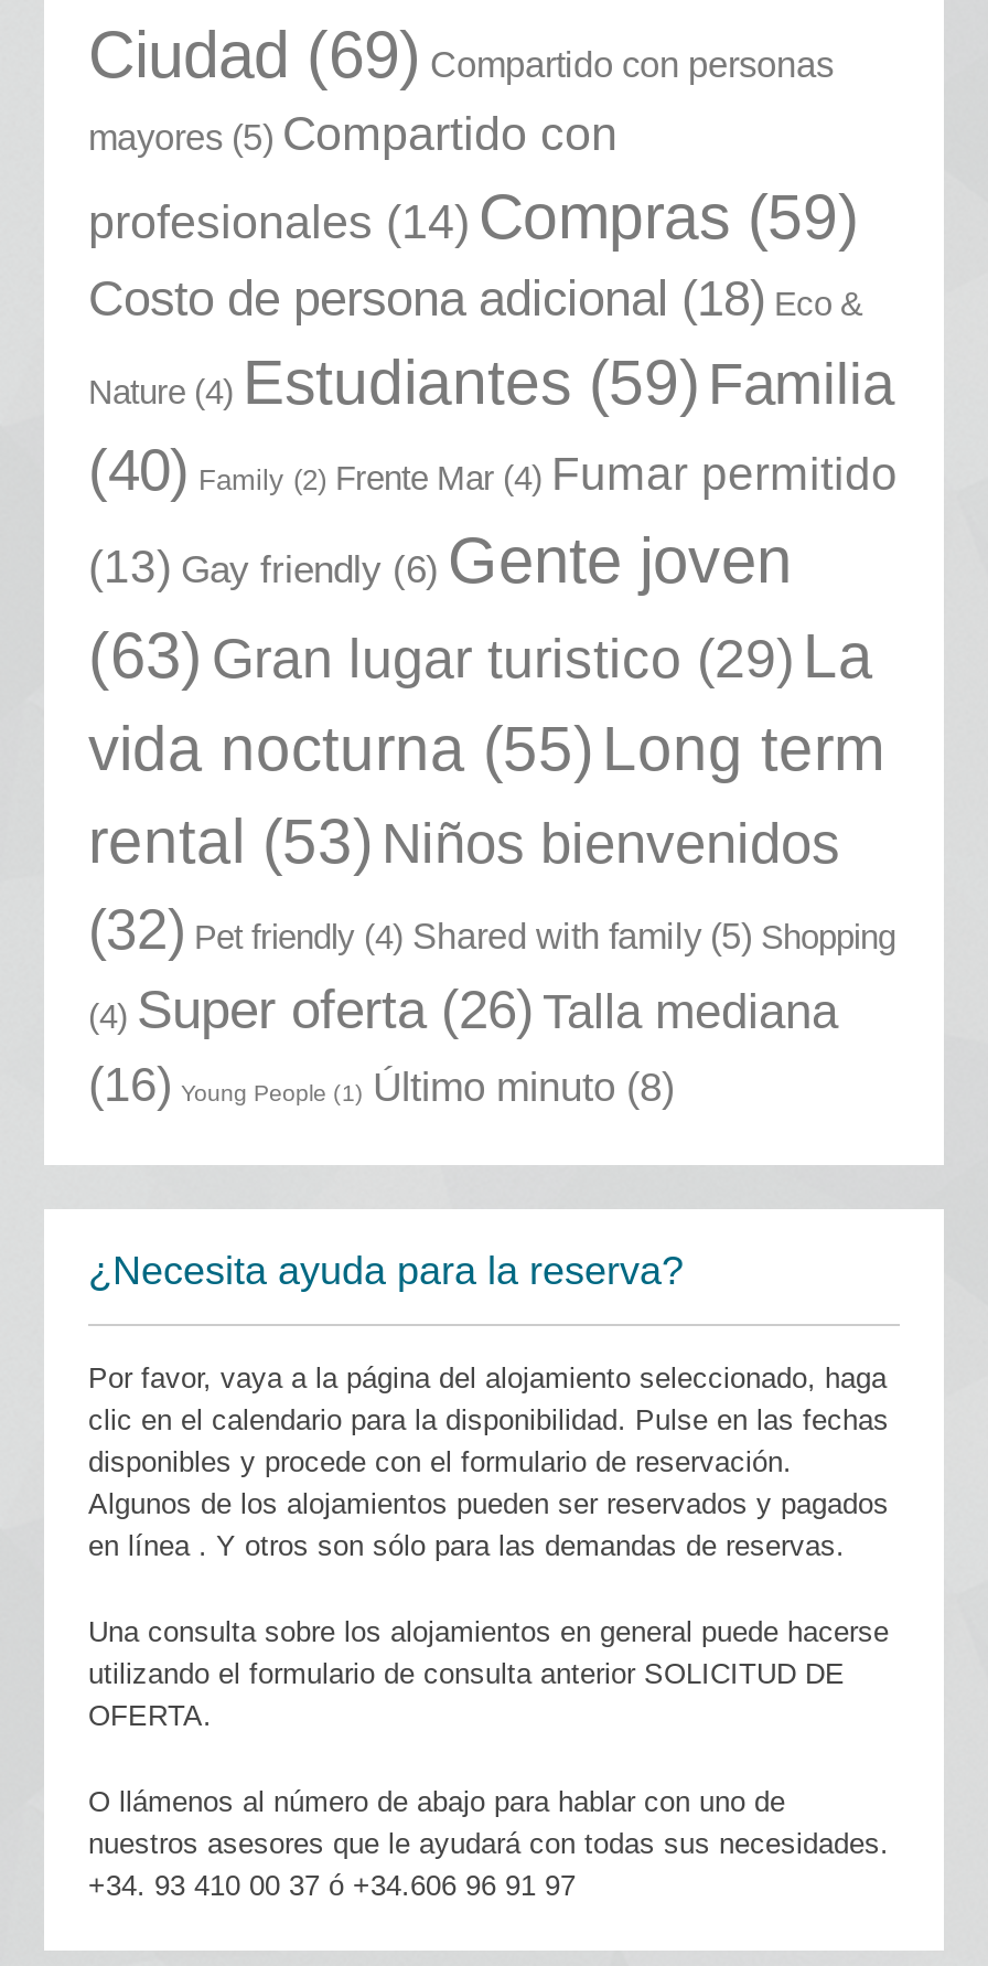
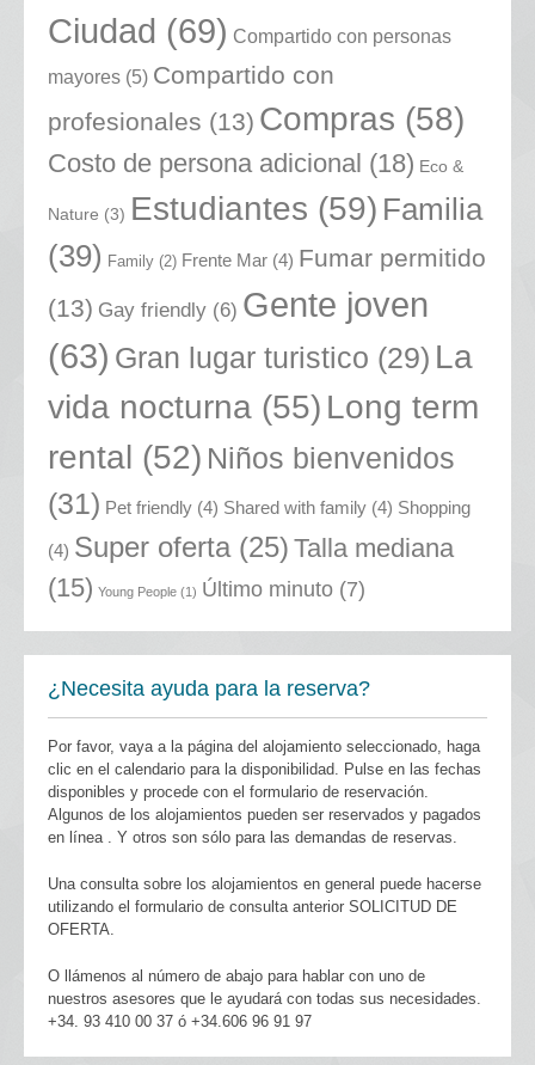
[88,181,858,251] profesionales (14) Compras (59) -> [48,99,465,137] profesionales (13) Compras (58)
[88,346,893,417] Nature(4) Estudiantes (59) Familia -> [48,189,482,227] Nature(3) Estudiantes (59) Familia
[88,437,898,503] (40) Family(2) Frente Mar(4) Fumar permitido -> [48,238,486,274] (39) Family(2) Frente Mar(4) Fumar permitido
[88,807,840,876] rental (53) Niños bienvenidos -> [48,439,455,476] rental (52) Niños bienvenidos
[88,898,895,960] (32) Pet friendly (4) Shared with family (5) Shopping -> [48,486,471,520] (31) Pet friendly (4) Shared with family (4) Shopping
[88,979,838,1039] (4) Super oferta (26) Talla mediana -> [48,531,454,563] (4) Super oferta (25) Talla mediana
[88,1057,675,1112] (16) Young People(1) Último minuto (8) -> [48,574,365,602] (15) Young People(1) Último minuto (7)

